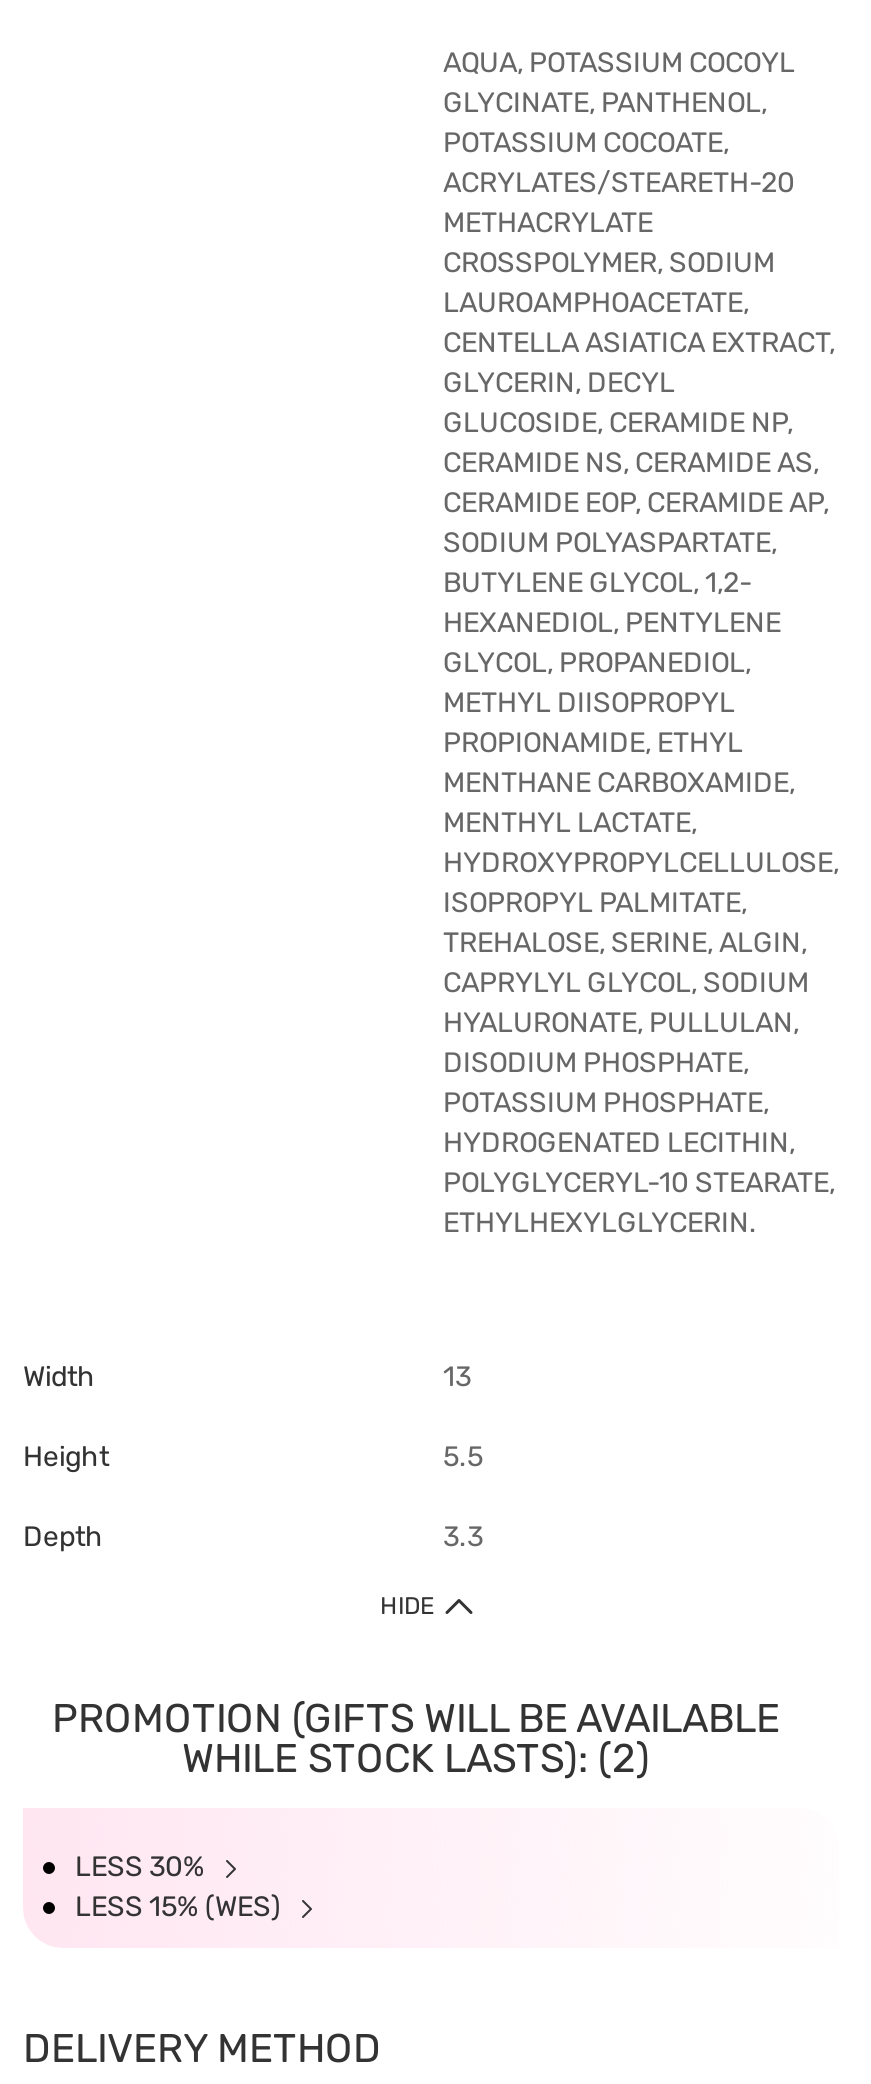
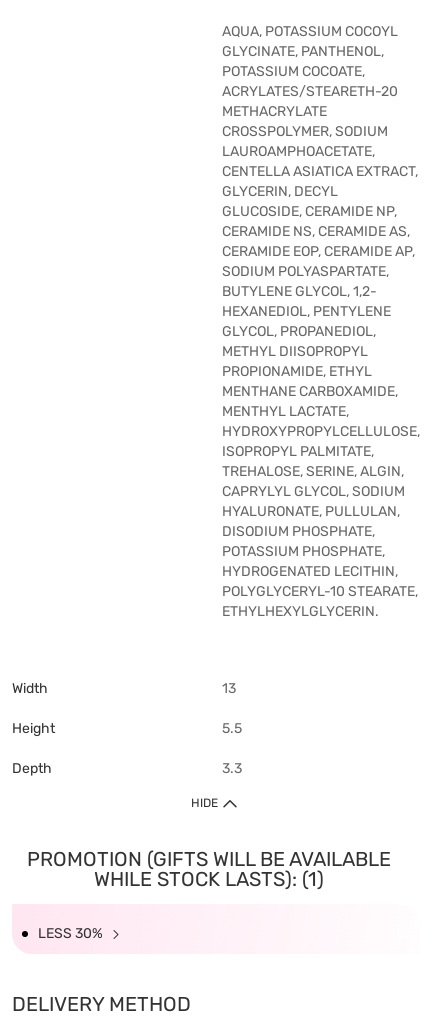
[182,1734,650,1782] WHILE STOCK LASTS): (2) -> [93,867,323,891] WHILE STOCK LASTS): (1)
[75,1890,287,1924] LESS 15% (WES) -> none

